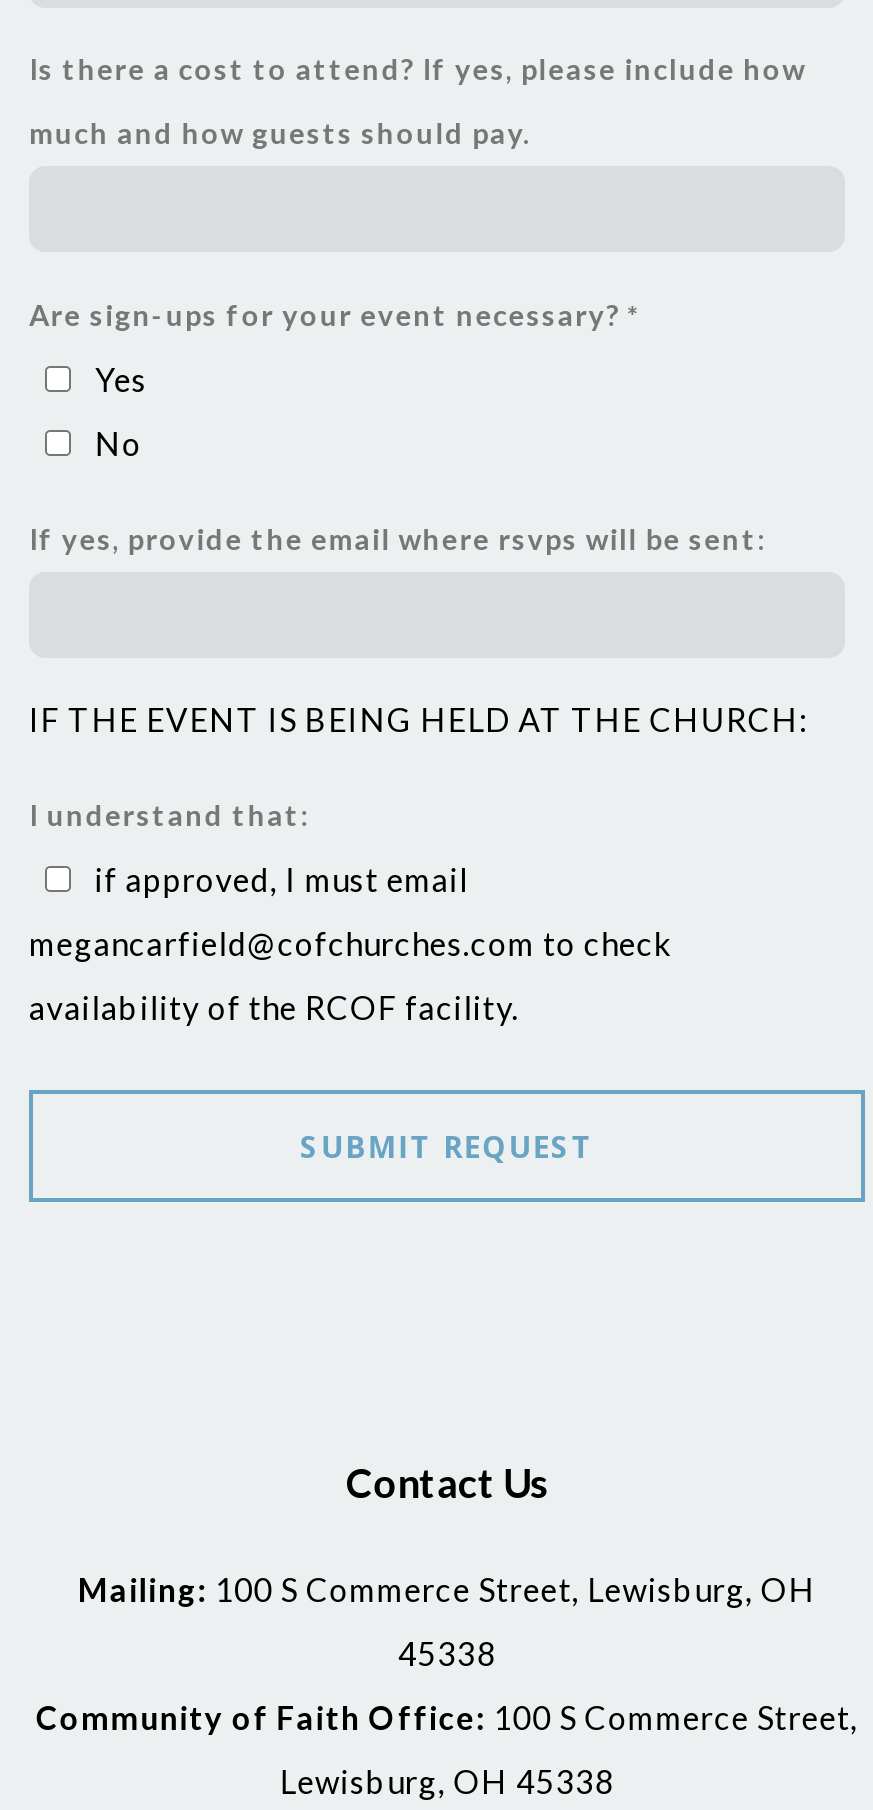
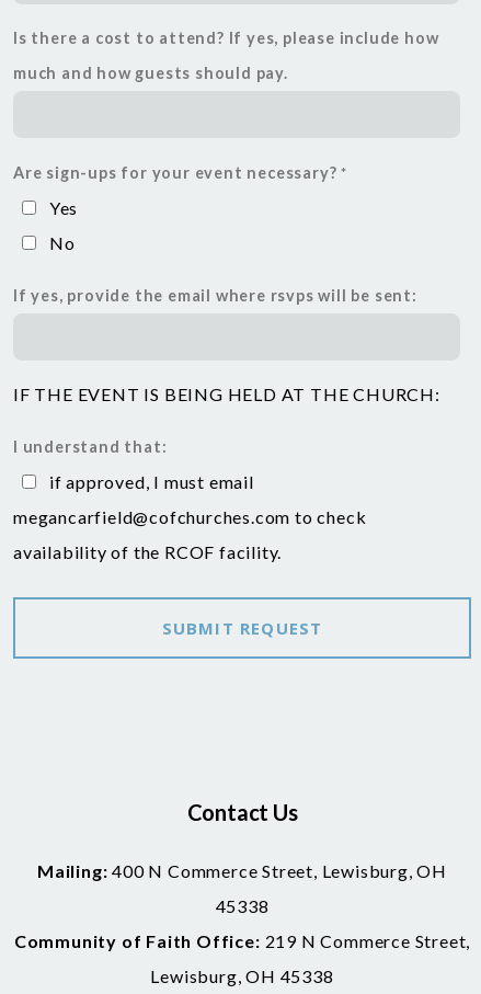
[78,1570,816,1608] Mailing: 100 S Commerce Street, Lewisburg, OH -> [37,860,447,881] Mailing: 400 N Commerce Street, Lewisburg, OH
[36,1698,858,1736] Community of Faith Office: 100 S Commerce Street, -> [14,930,470,951] Community of Faith Office: 219 N Commerce Street,

